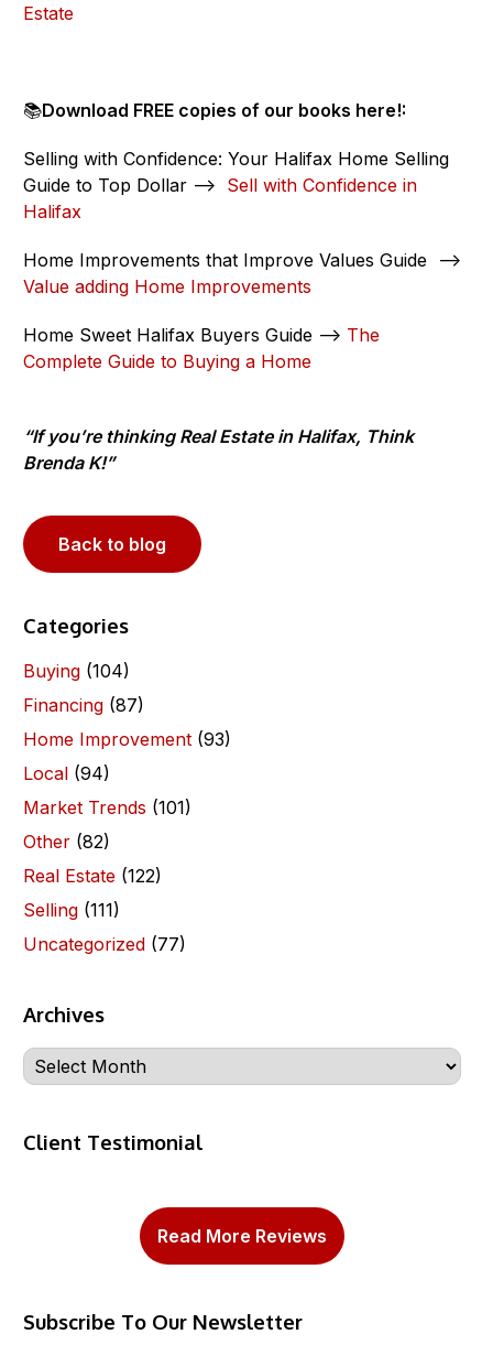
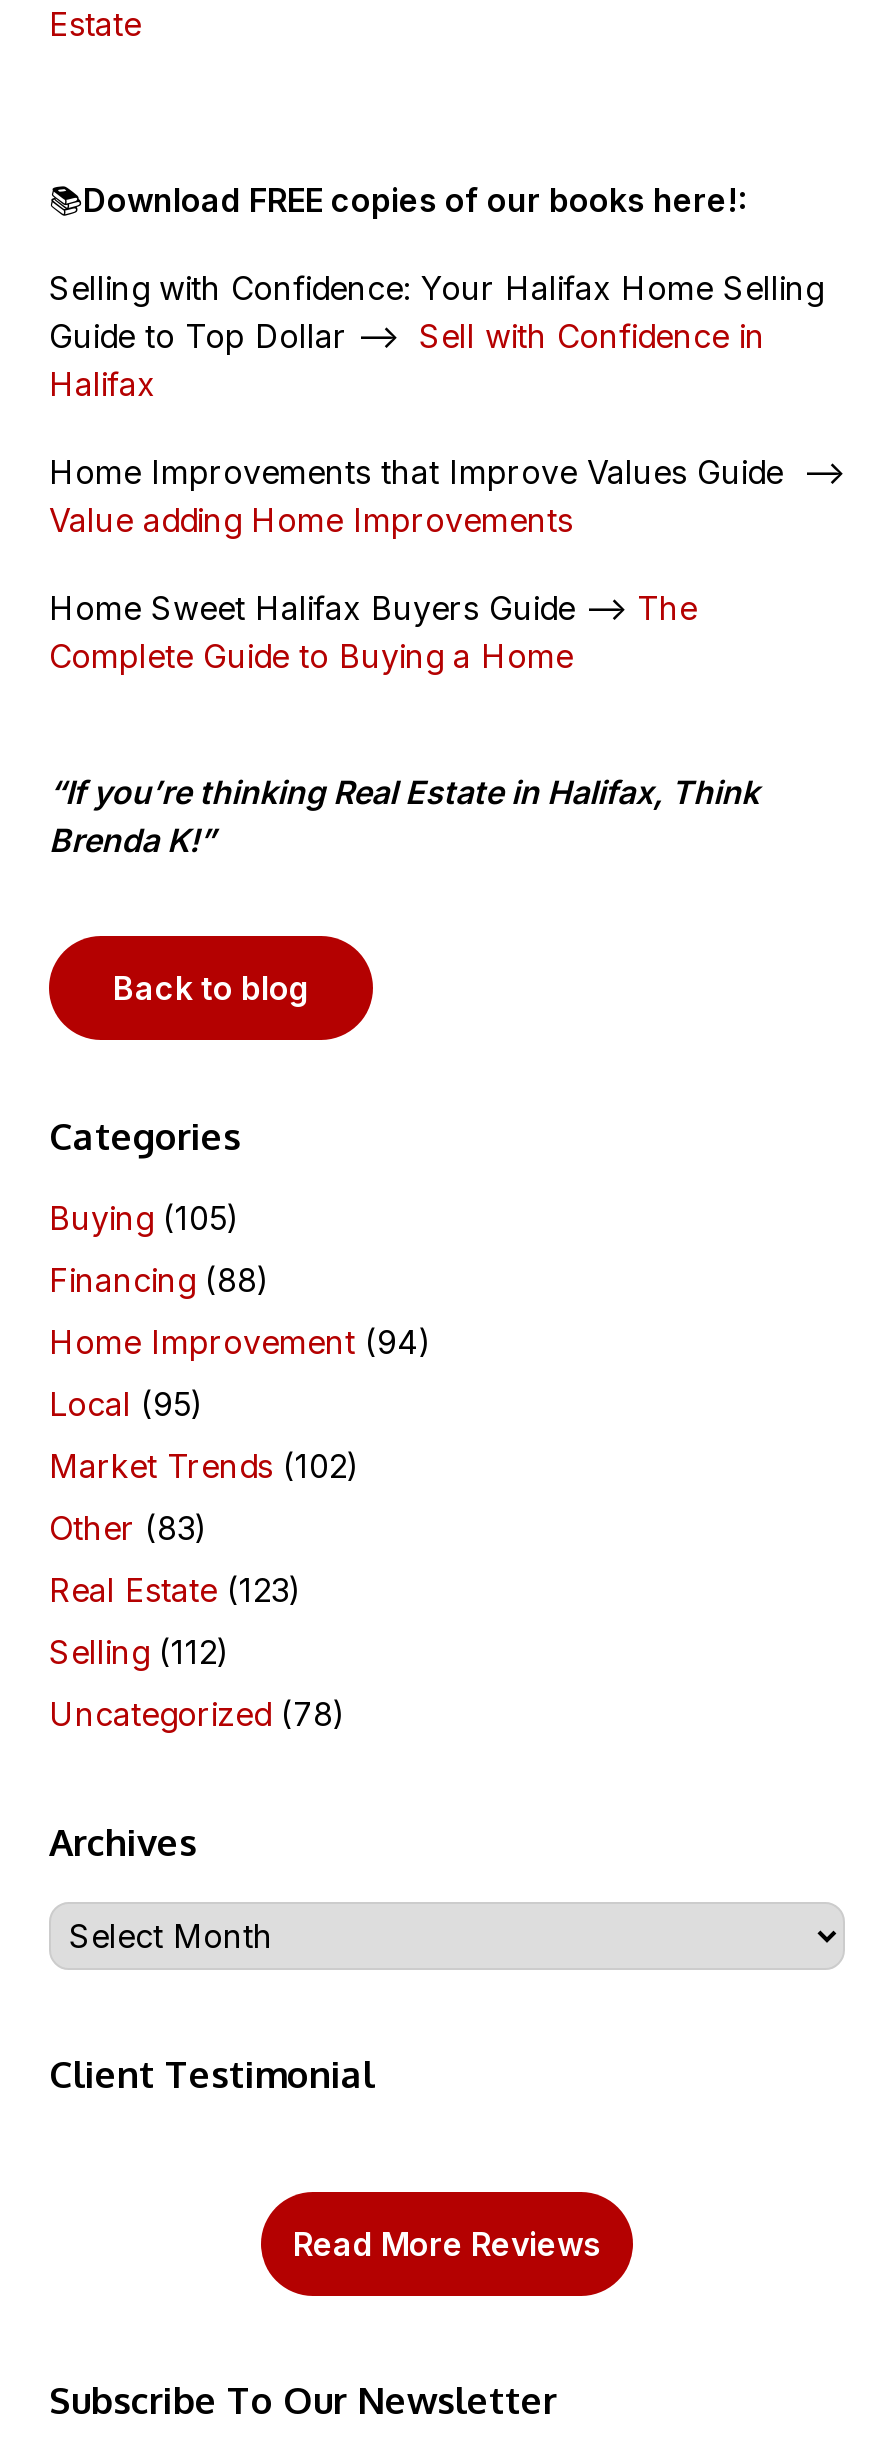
[23,660,130,682] Buying (104) -> [49,1199,239,1239] Buying (105)
[23,694,144,716] Financing (87) -> [49,1261,269,1301] Financing (88)
[23,728,231,750] Home Improvement (93) -> [49,1323,431,1363] Home Improvement (94)
[23,763,110,785] Local (94) -> [49,1385,203,1425] Local (95)
[23,797,191,819] Market Trends (101) -> [49,1447,359,1487] Market Trends (102)
[23,831,110,853] Other (82) -> [49,1509,207,1549] Other (83)
[23,865,162,887] Real Estate (122) -> [49,1571,301,1611] Real Estate (123)
[23,899,120,921] Selling (111) -> [49,1633,229,1673] Selling (112)
[23,933,186,955] Uncategorized (77) -> [49,1695,345,1735] Uncategorized (78)

